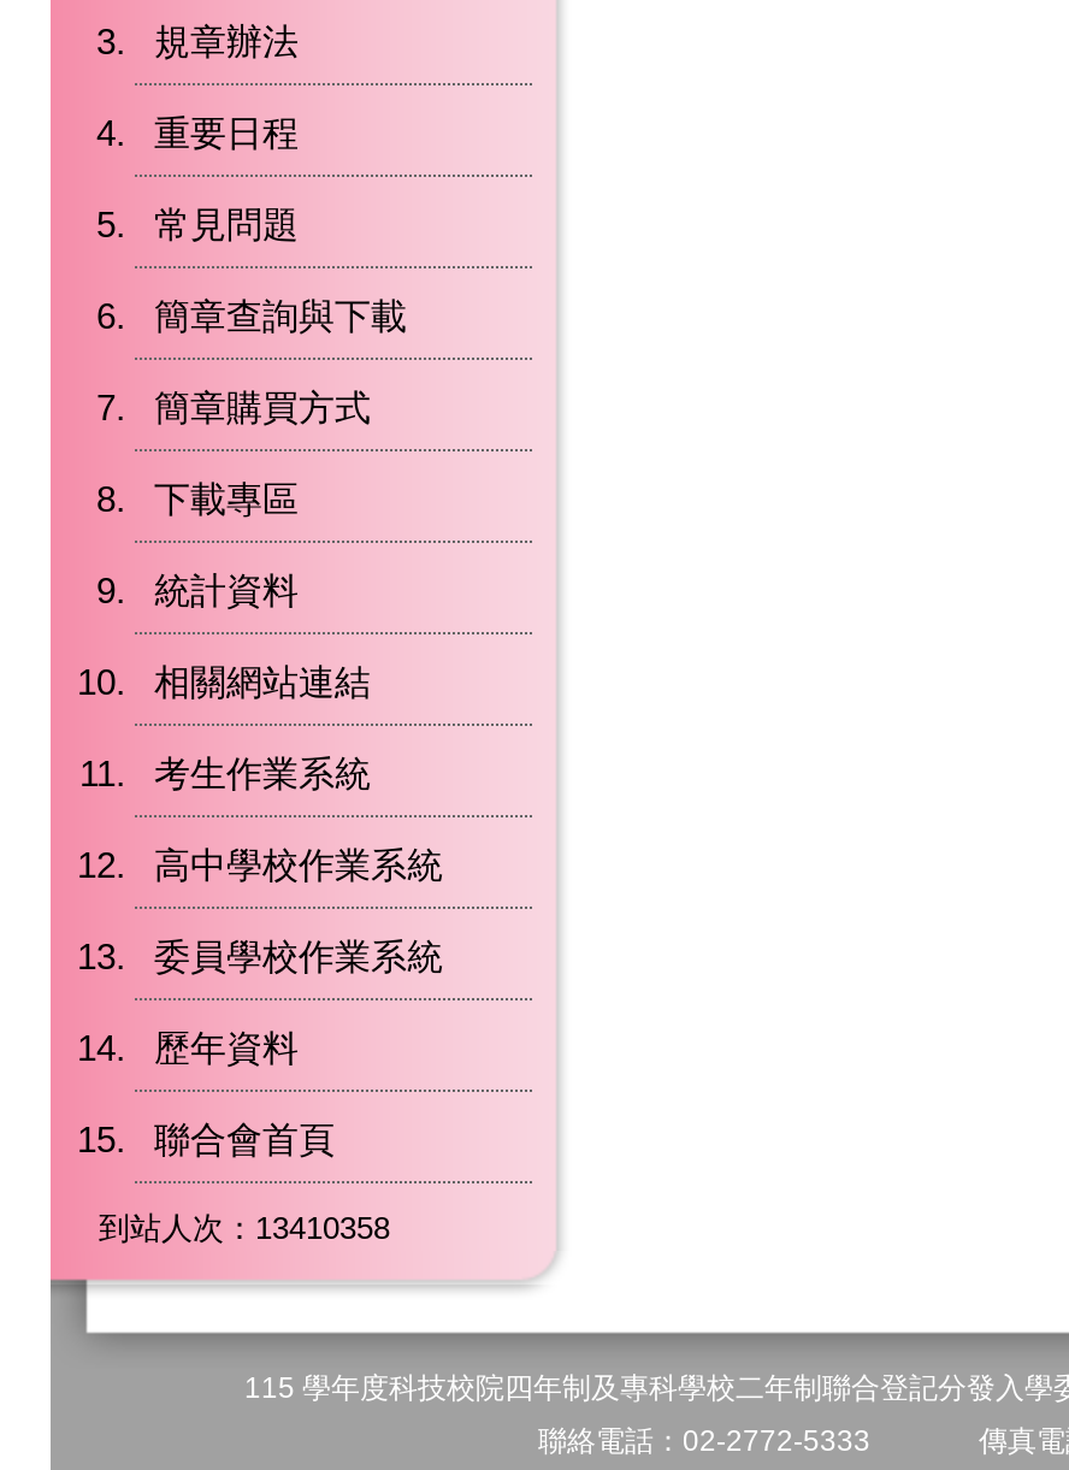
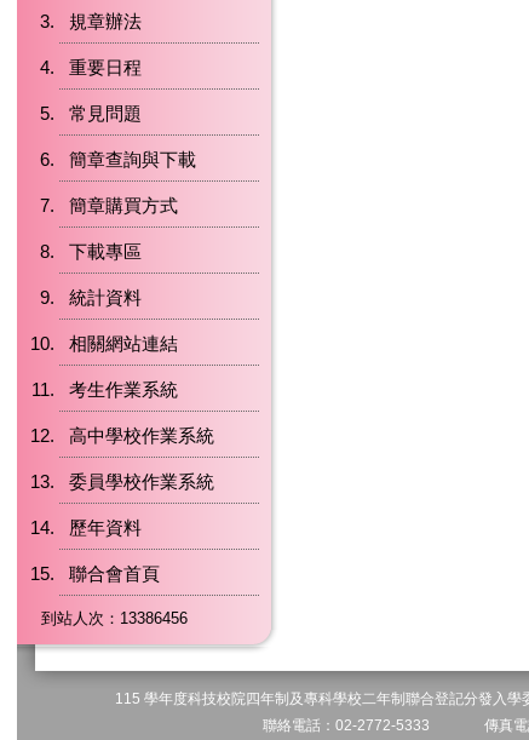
[99,1210,390,1246] 到站人次：13410358 -> [41,609,188,627] 到站人次：13386456

